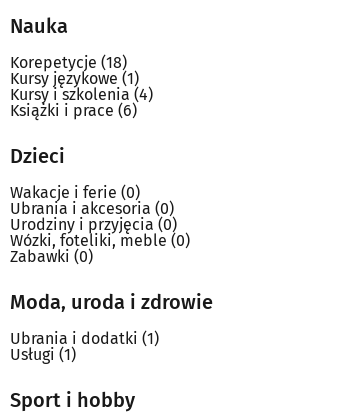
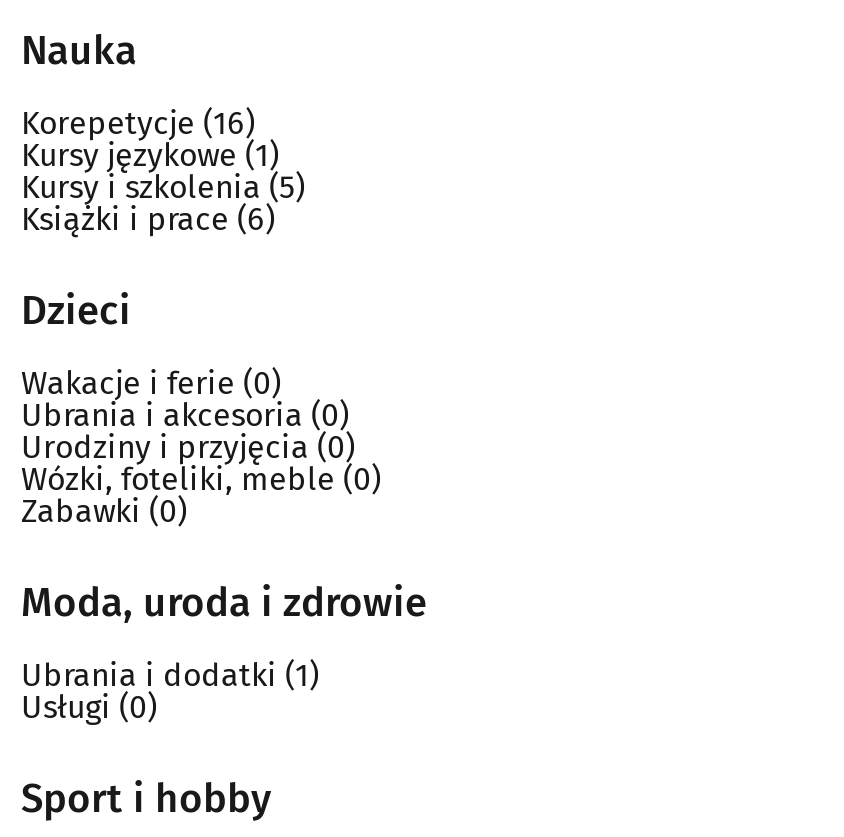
[10,52,127,71] Korepetycje (18) -> [21,103,255,141] Korepetycje (16)
[10,84,153,103] Kursy i szkolenia(4) -> [21,167,305,205] Kursy i szkolenia(5)
[10,344,76,363] Usługi(1) -> [21,687,157,725] Usługi(0)

